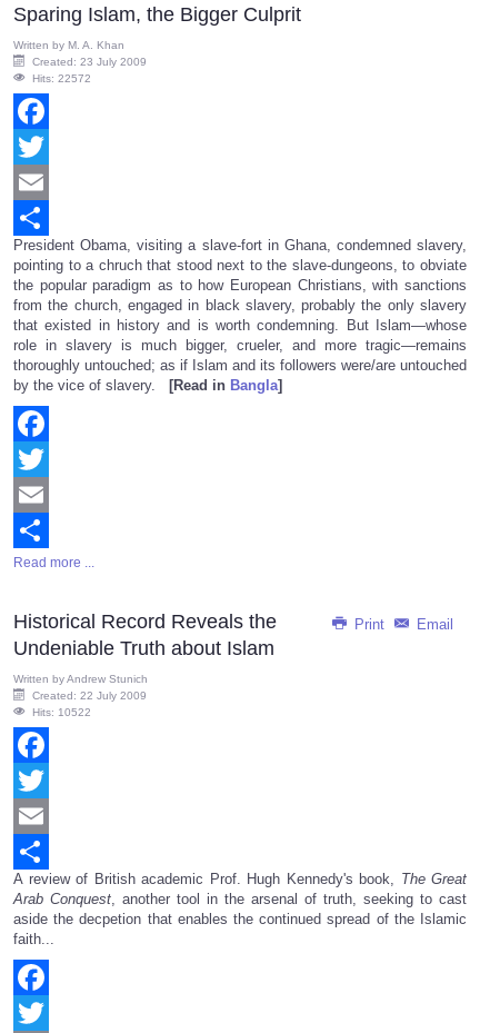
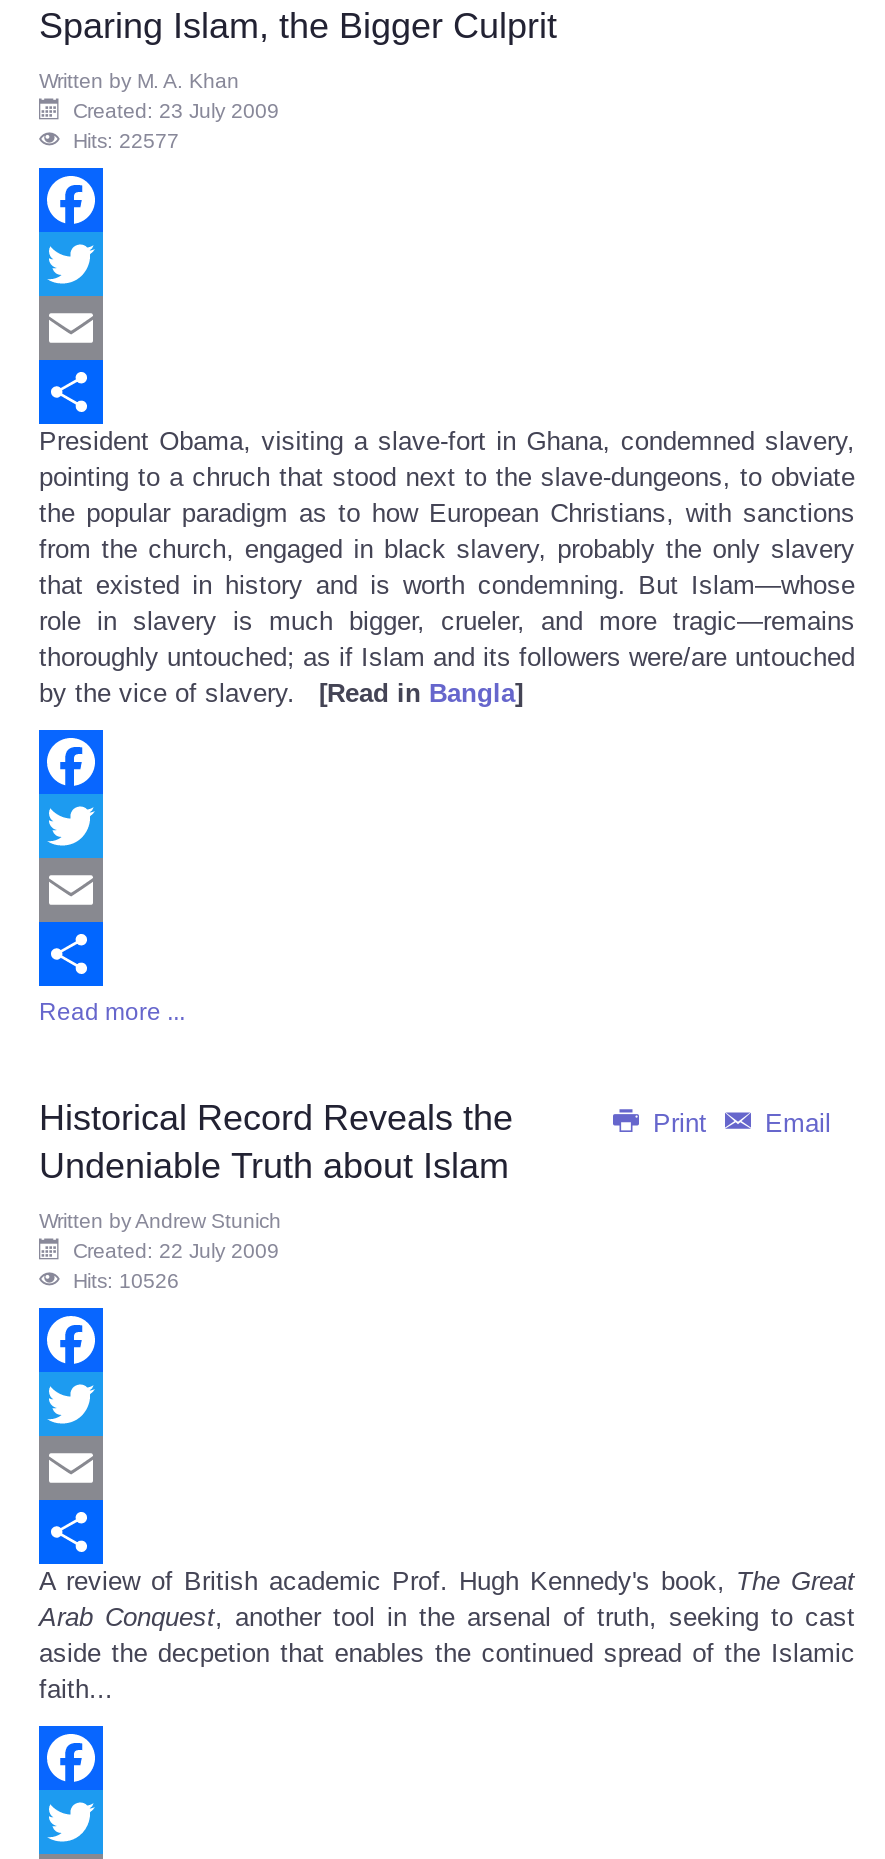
[32,72,91,85] Hits: 22572 -> [73,130,179,152] Hits: 22577
[32,706,91,719] Hits: 10522 -> [73,1270,179,1292] Hits: 10526

